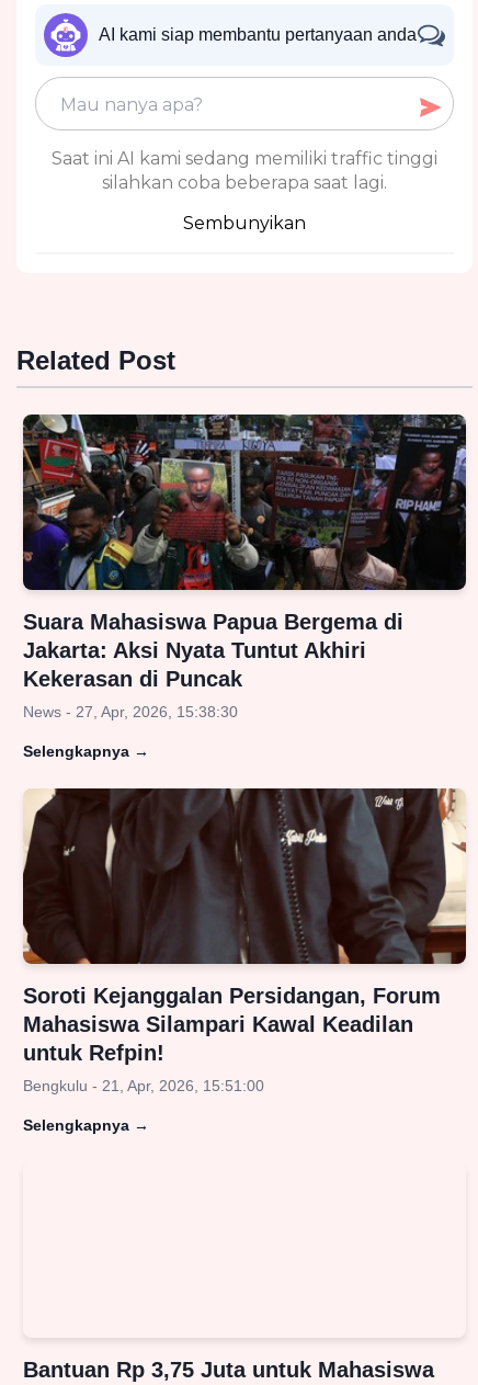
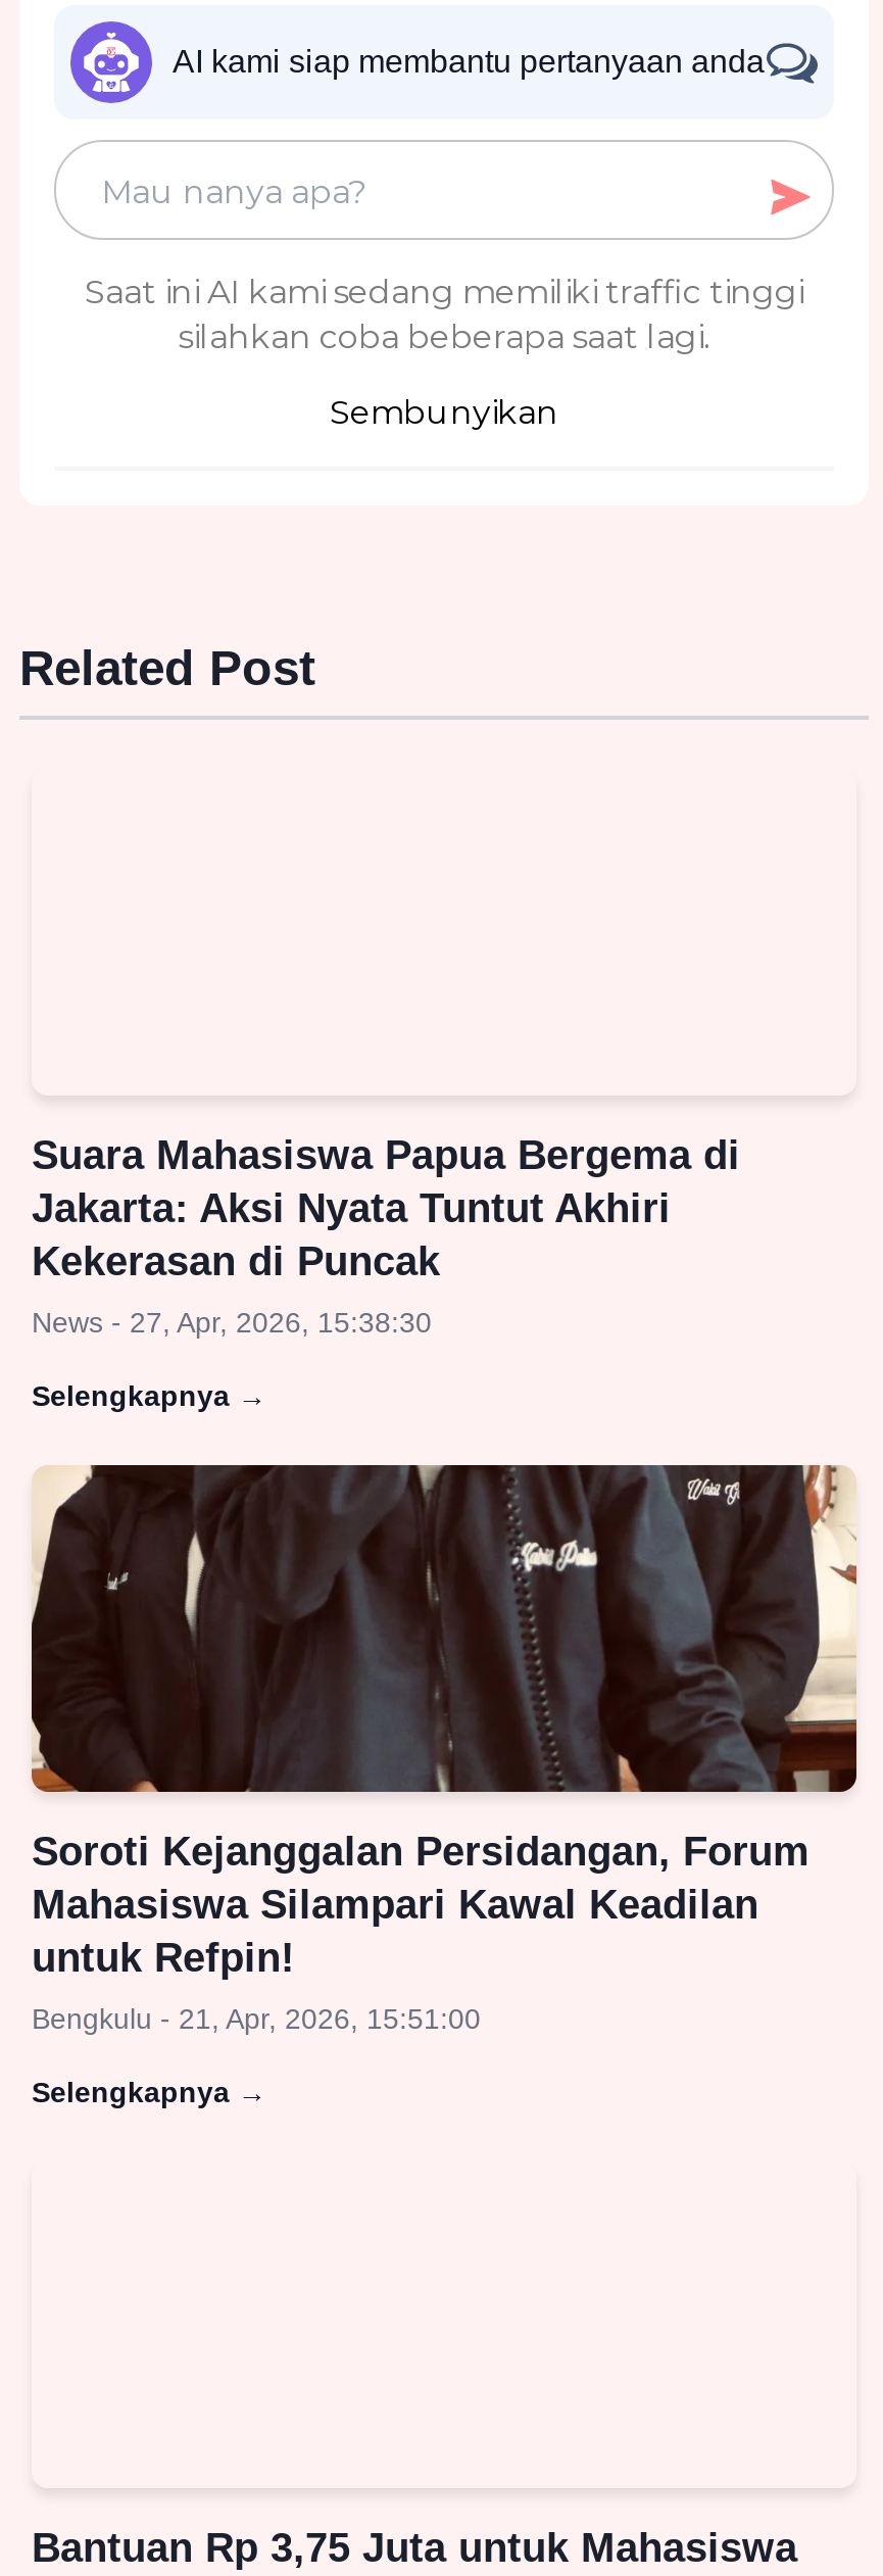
[22,413,467,591] [image] -> none

